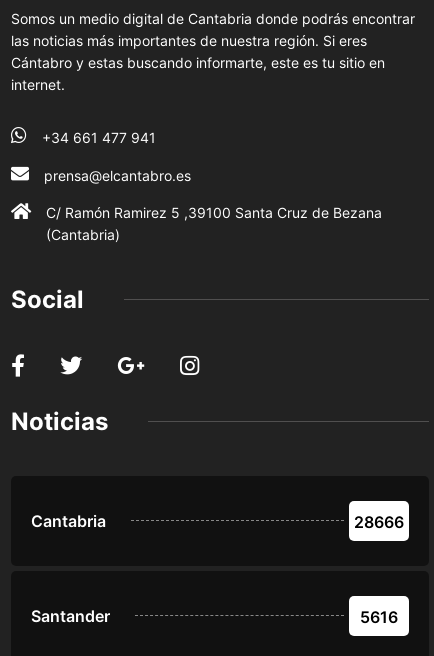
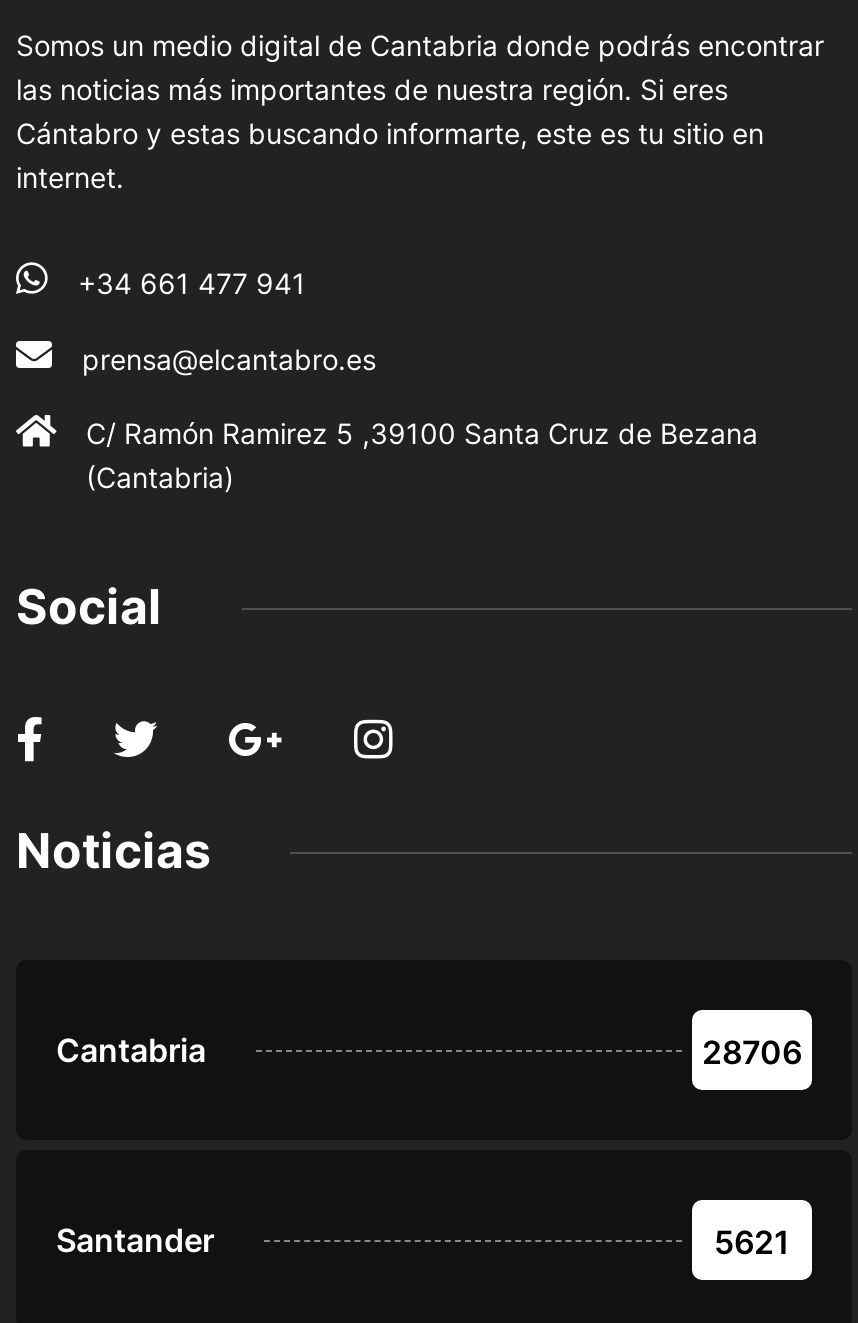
[354,511,404,531] 28666 -> [702,1032,802,1072] 28706
[360,606,398,626] 5616 -> [714,1222,790,1262] 5621

